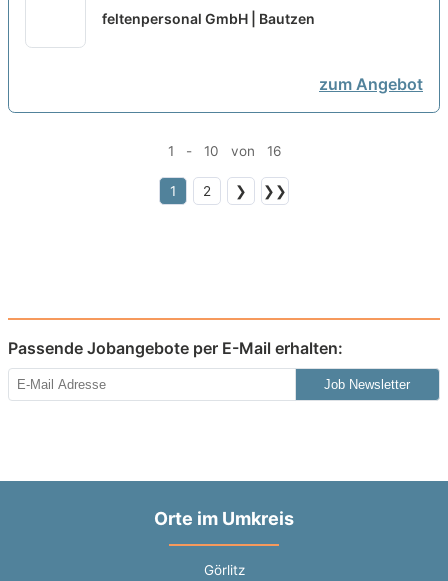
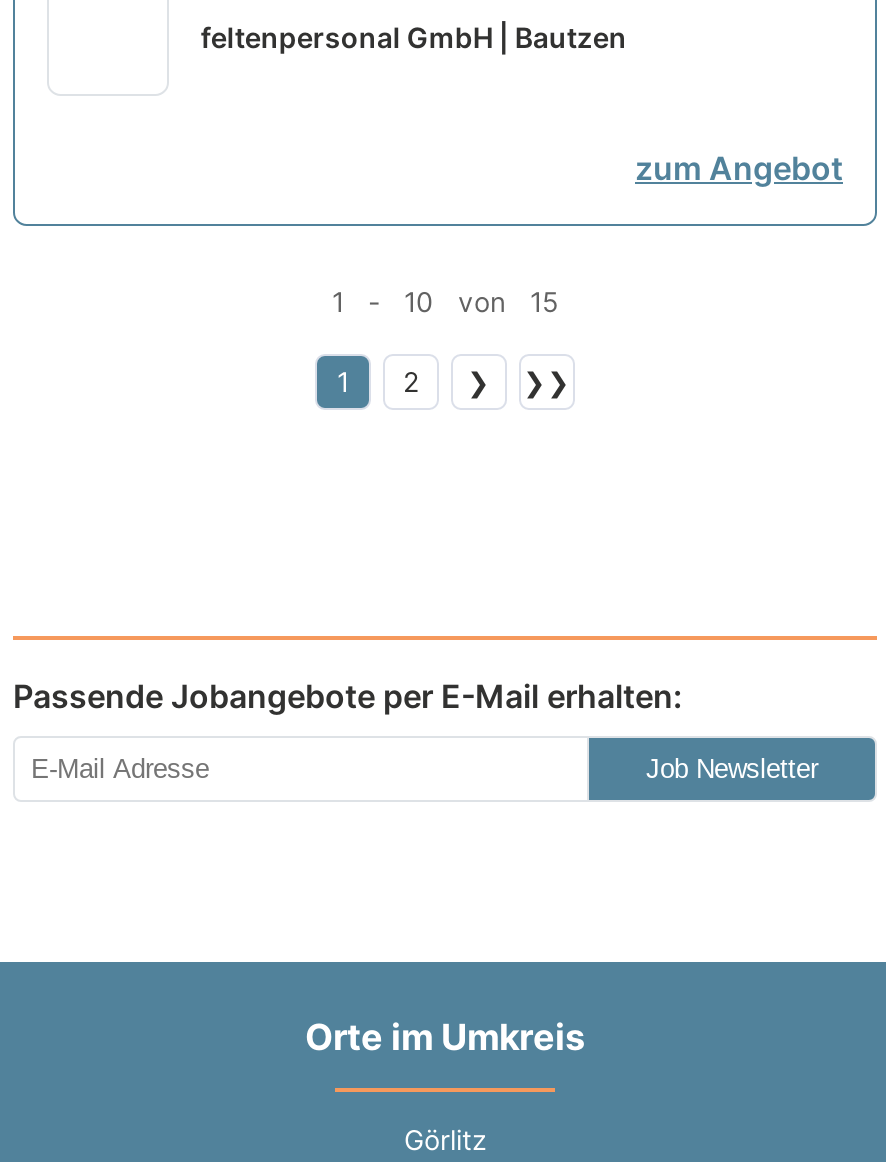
[167,143,280,159] 1 - 10 von 16 -> [332,287,558,319] 1 - 10 von 15

